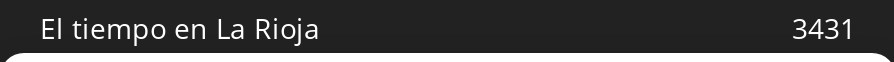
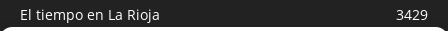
[792,10,856,48] 3431 -> [396,5,428,24] 3429

